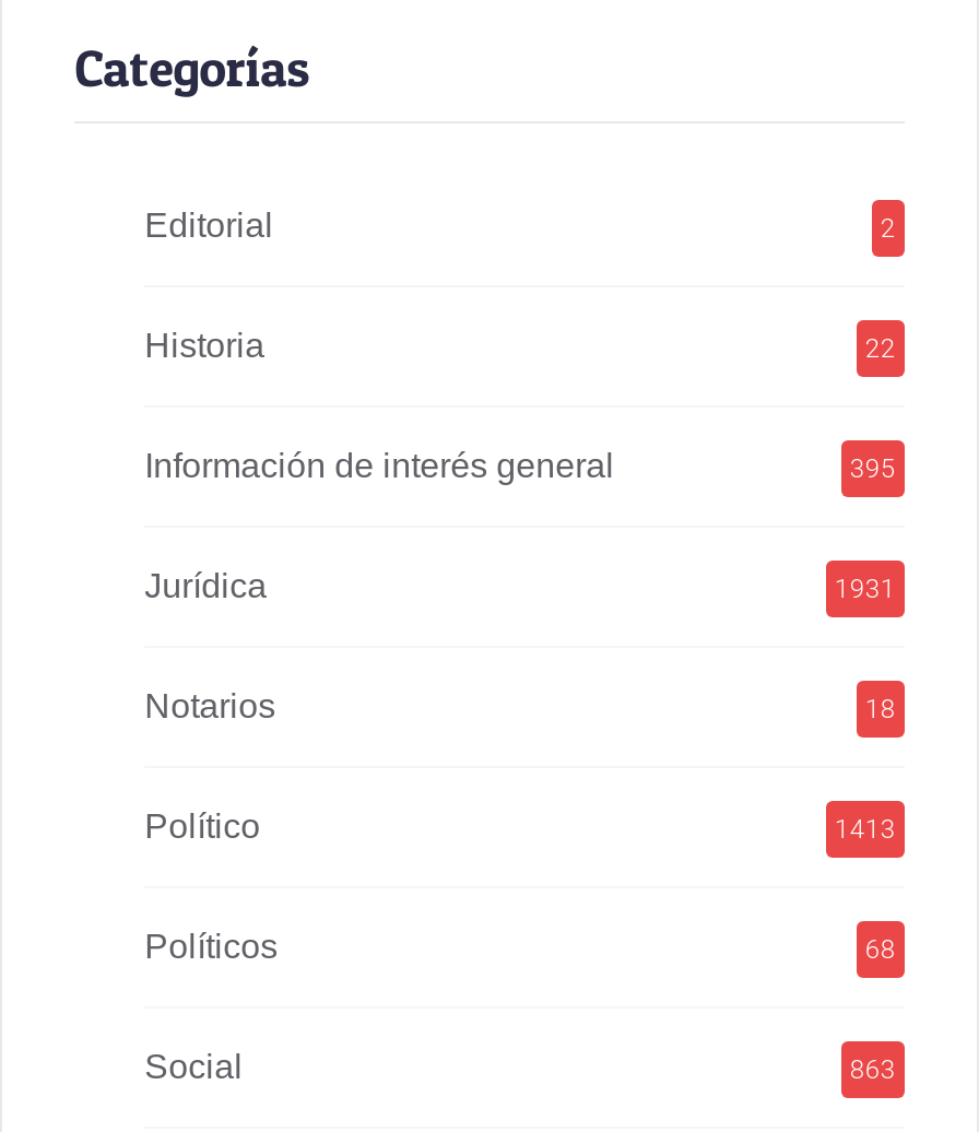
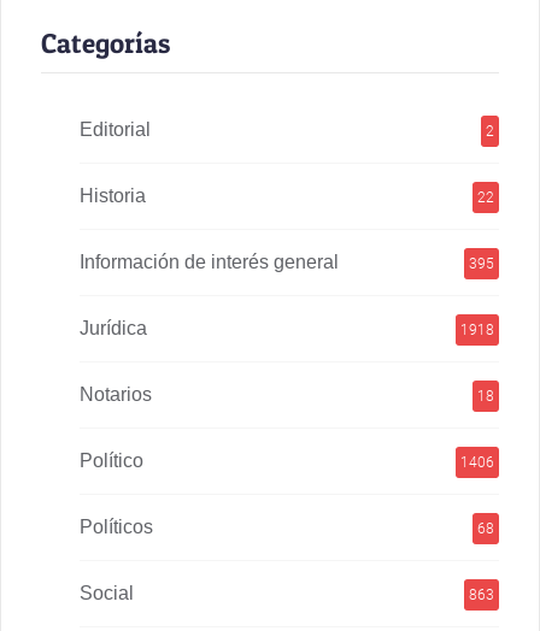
[835,573,896,604] 1931 -> [460,321,494,338] 1918
[835,814,896,844] 1413 -> [460,454,494,471] 1406

